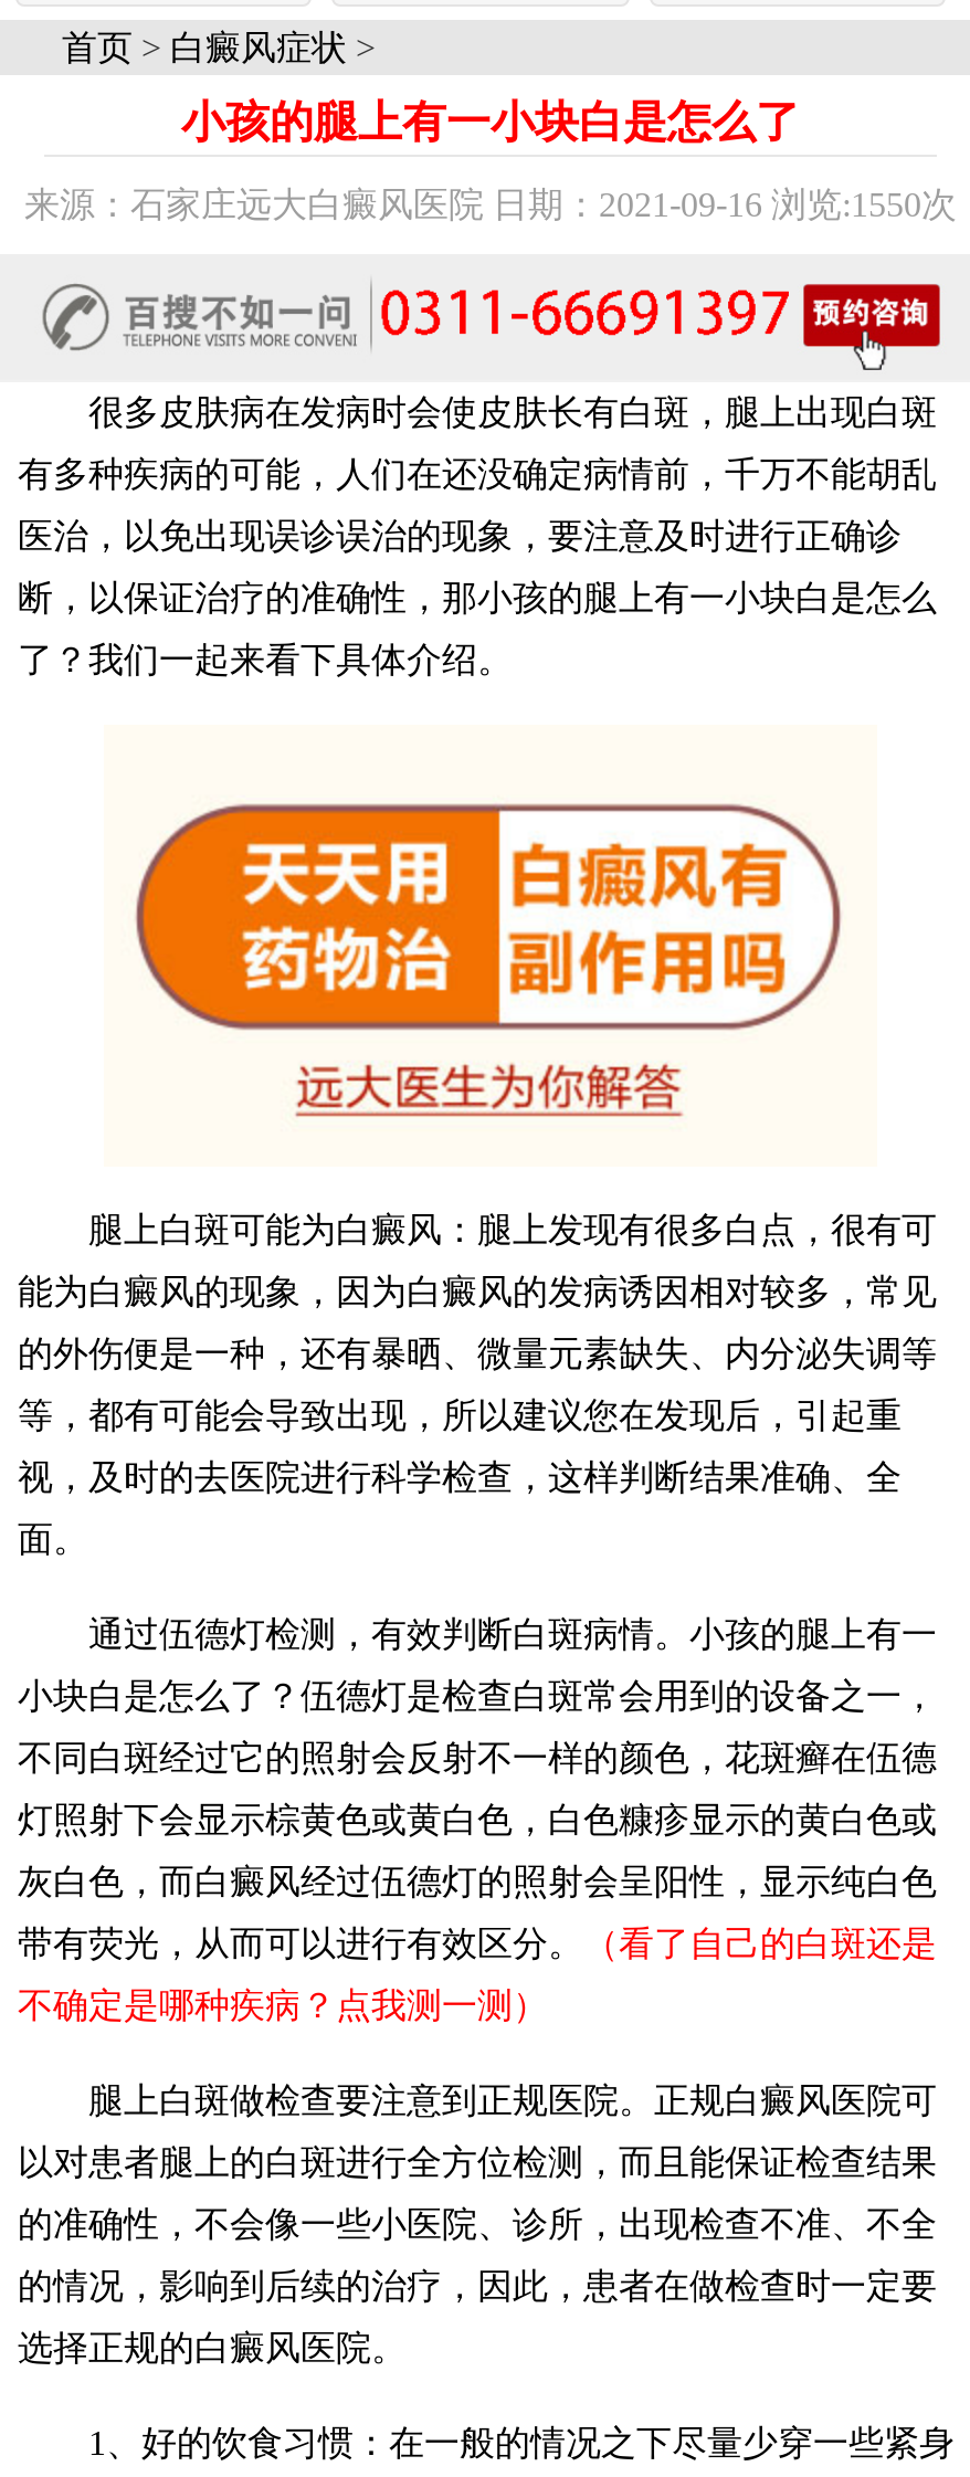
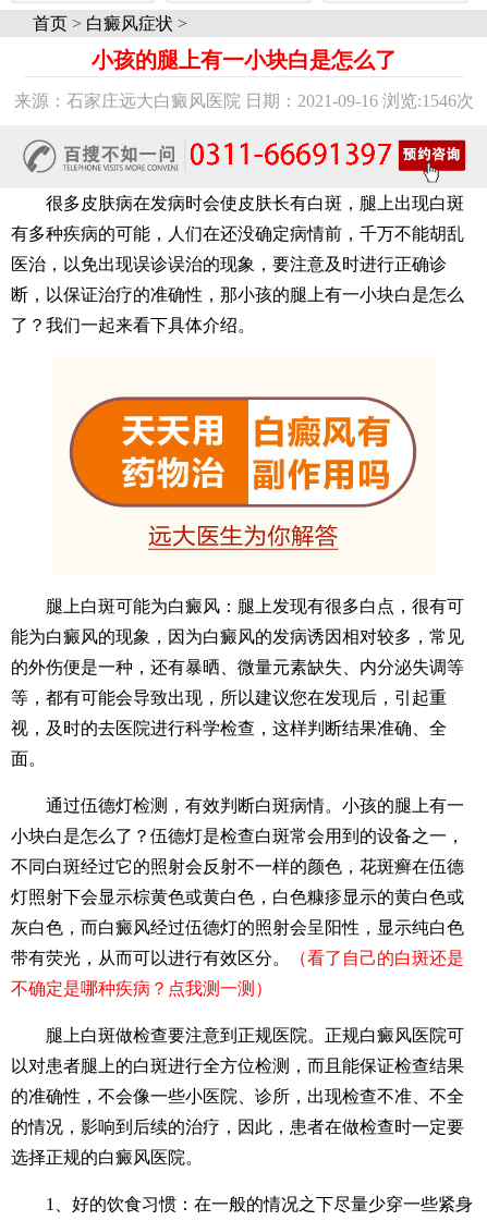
[24,186,957,224] 来源：石家庄远大白癜风医院 日期：2021-09-16 浏览:1550次 -> [14,92,474,110] 来源：石家庄远大白癜风医院 日期：2021-09-16 浏览:1546次

